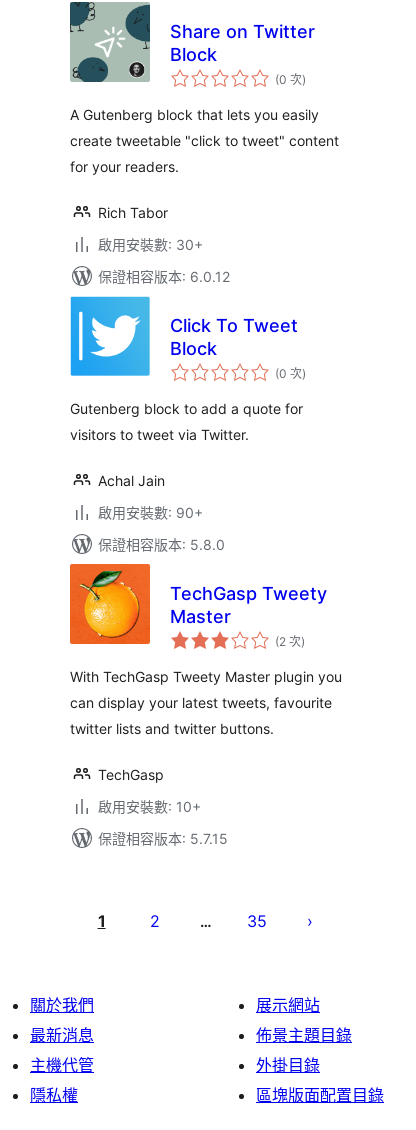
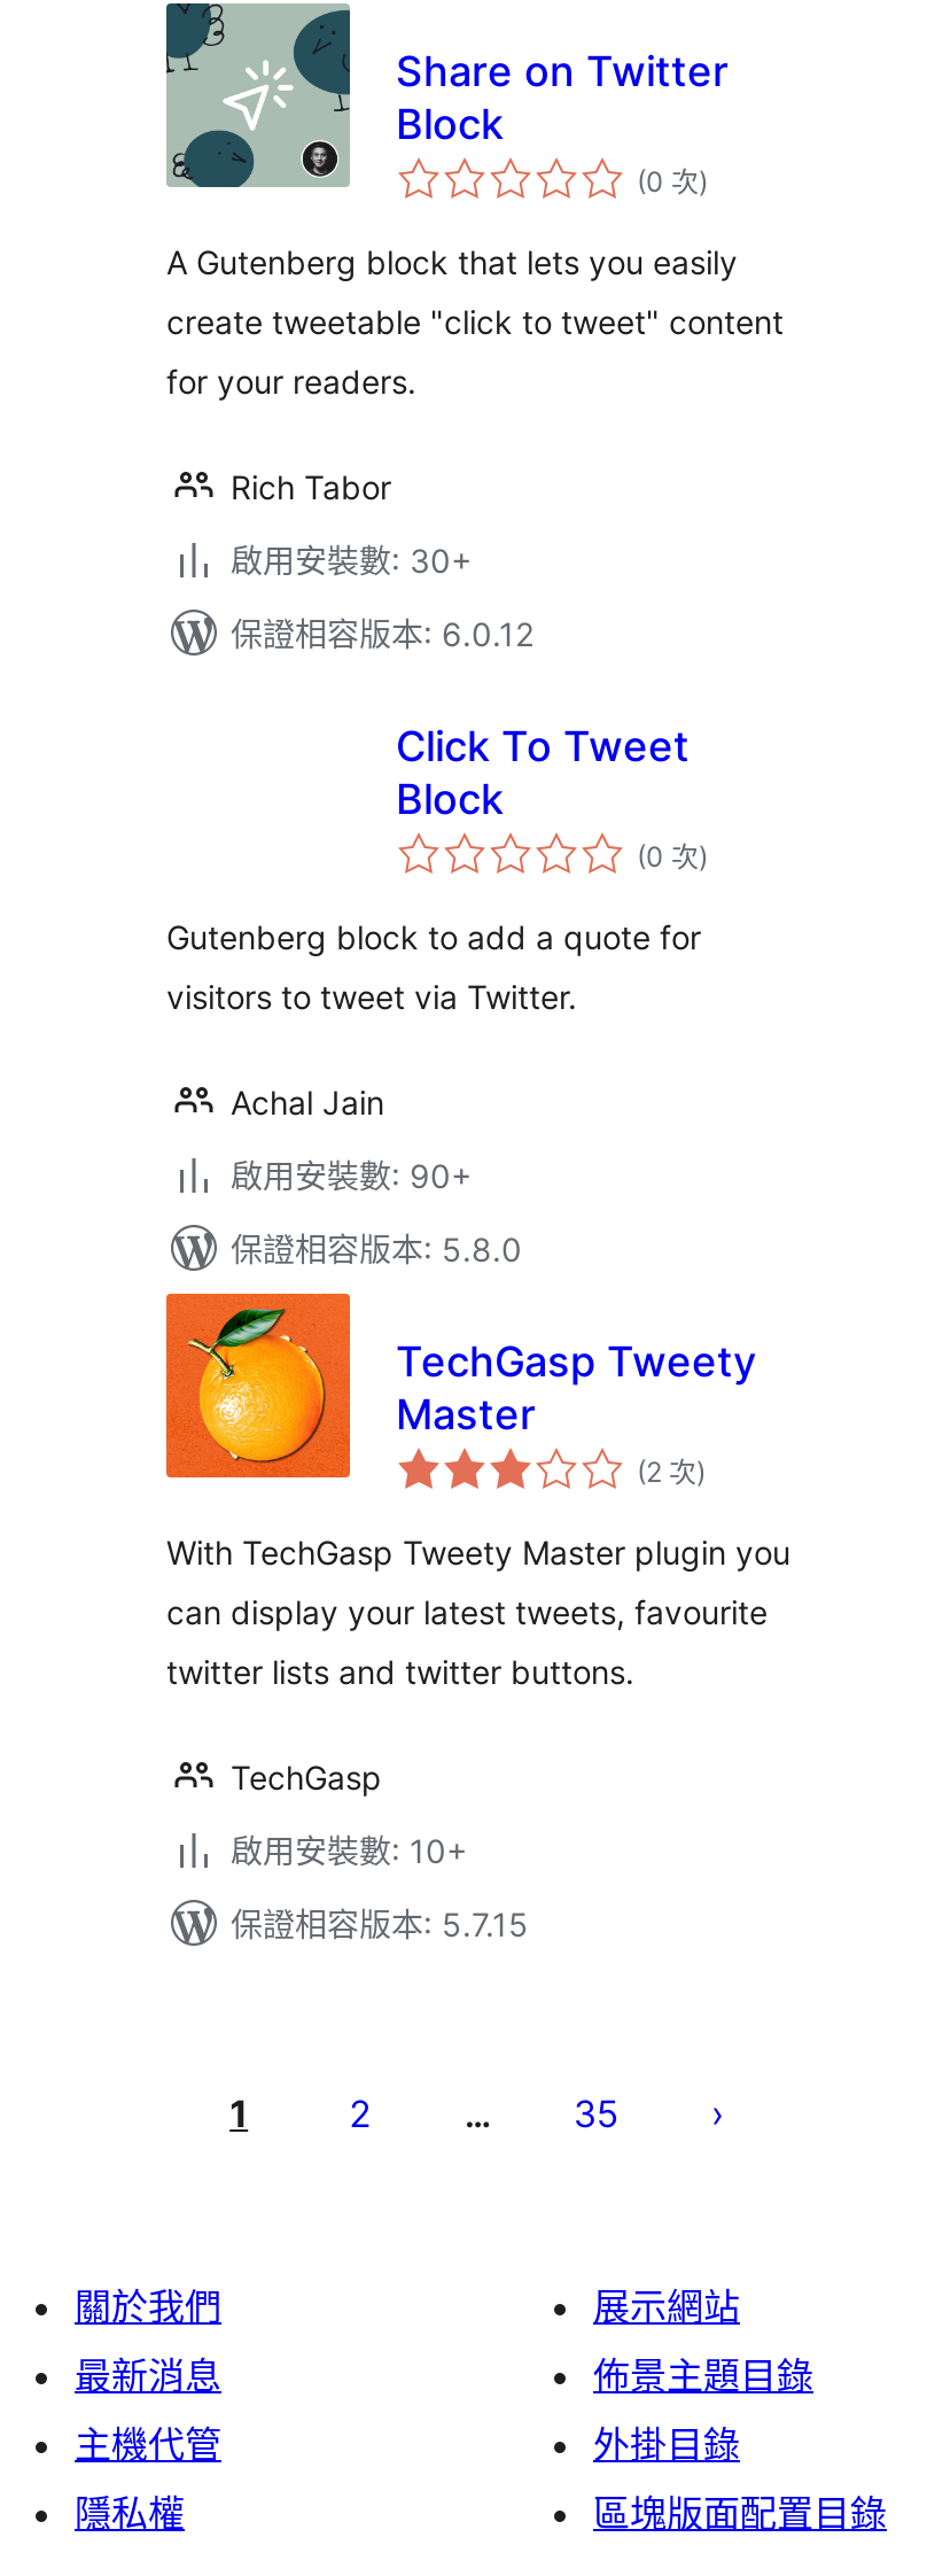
[69,296,151,377] [image] -> none

